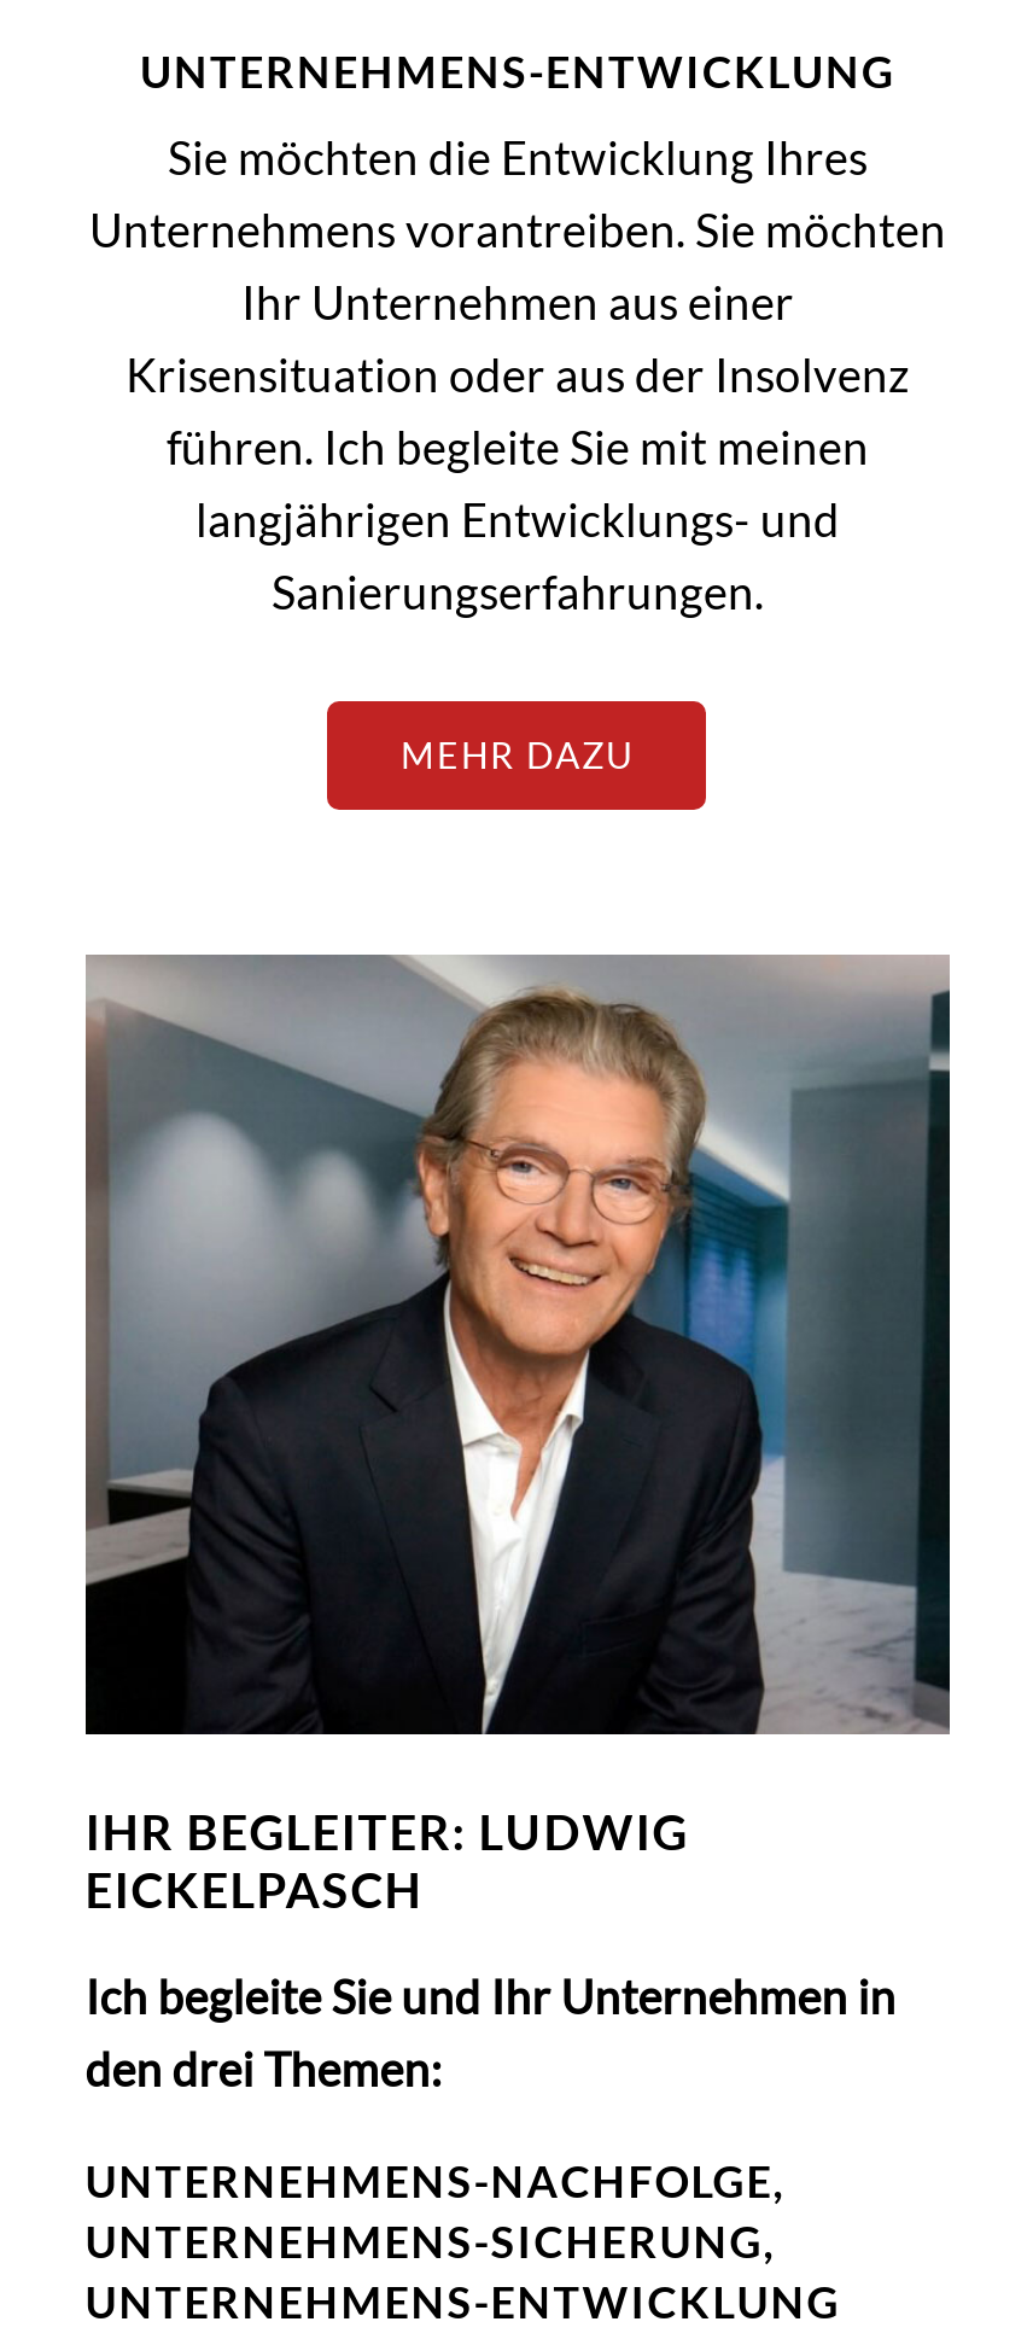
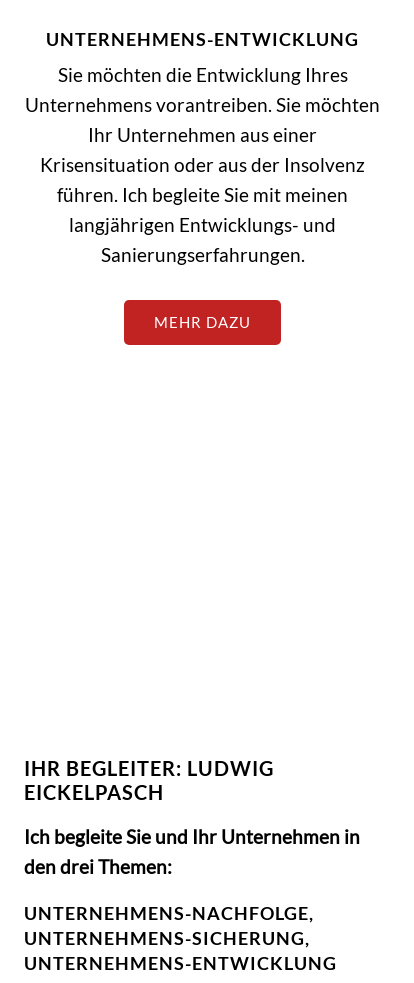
[83,952,952,1737] [image] -> none

